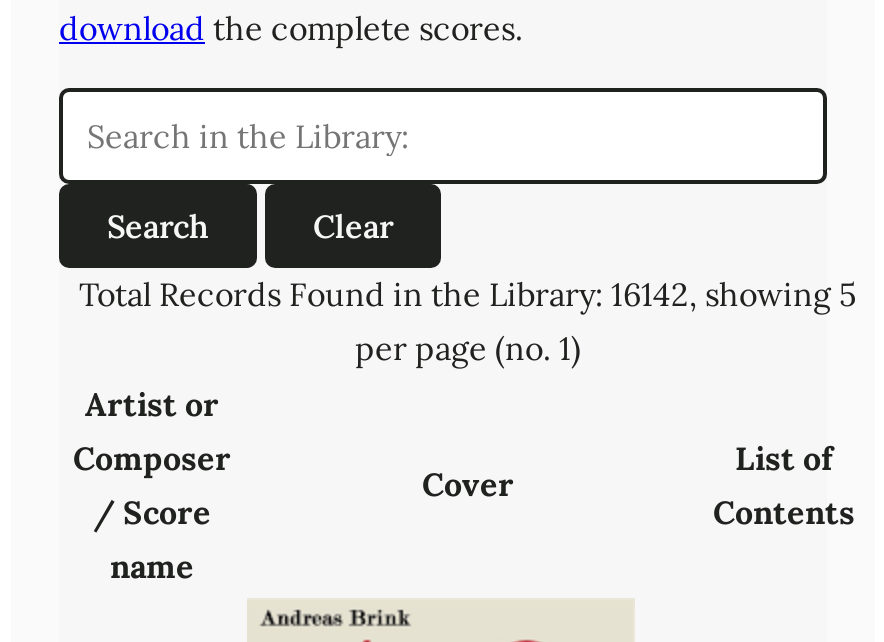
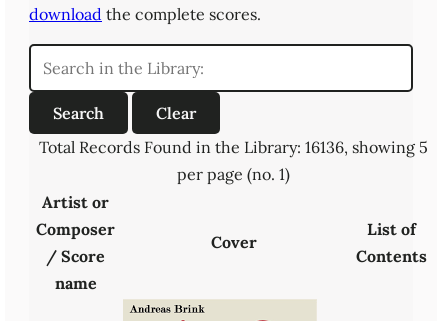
[79,275,857,315] Total Records Found in the Library: 16142, showing 5 -> [39,137,428,157] Total Records Found in the Library: 16136, showing 5

